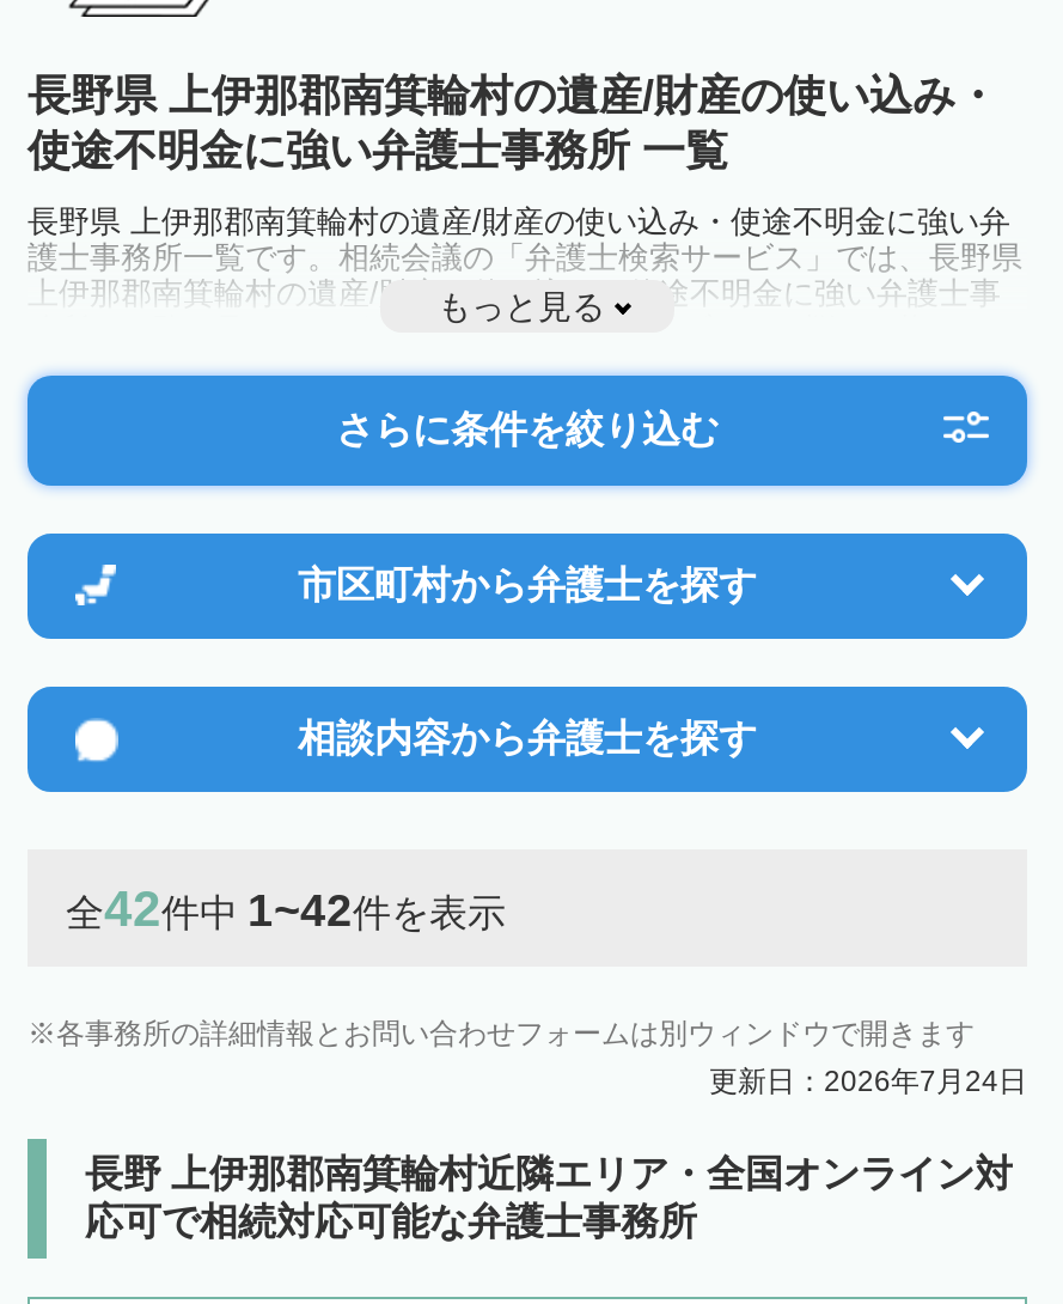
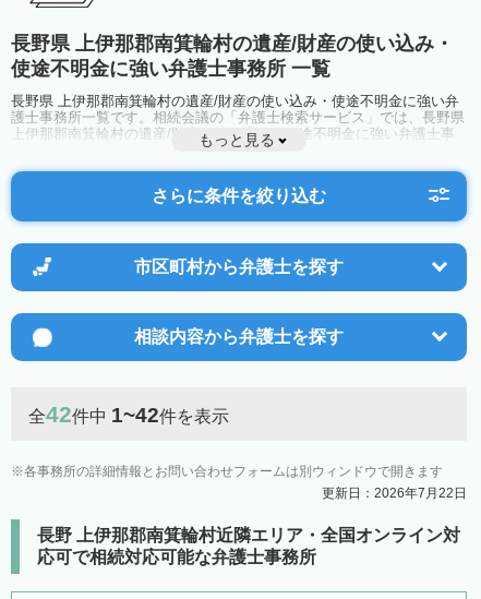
[709,1065,1027,1098] 更新日：2026年7月24日 -> [322,486,467,501] 更新日：2026年7月22日

